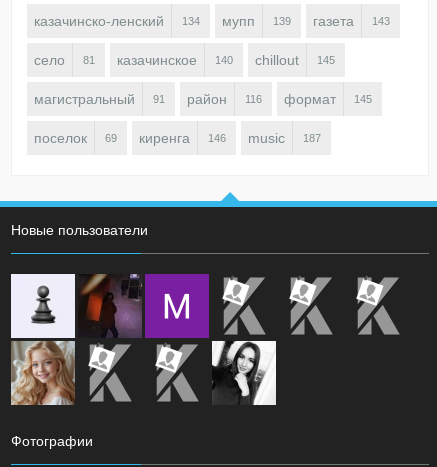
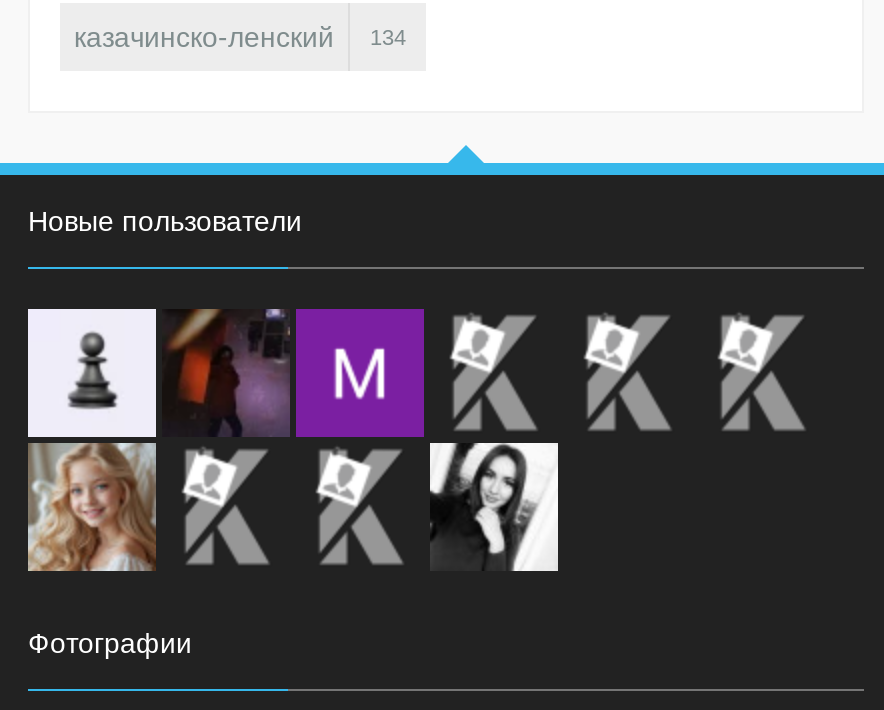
[34,13,390,146] мупп | 139 | газета | 143 | село | 81 | казачинское | 140 | chillout | 145 | магистральный | 91 | район | 116 | формат | 145 | поселок | 69 | киренга | 146 | music | 187 -> none

